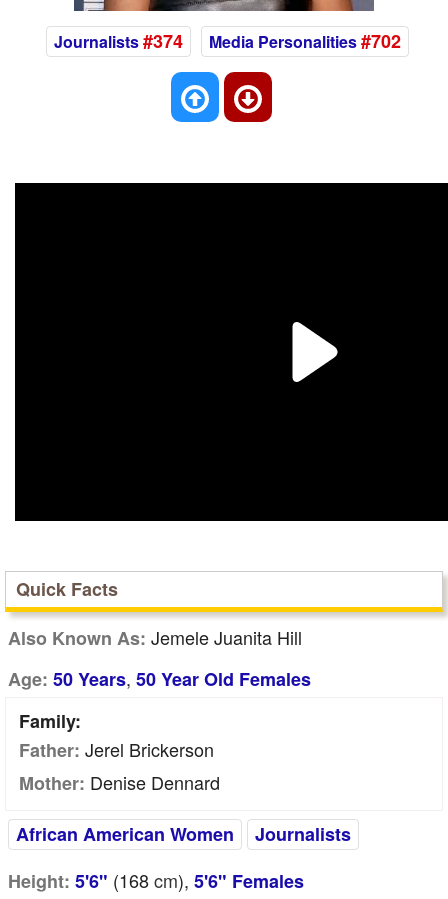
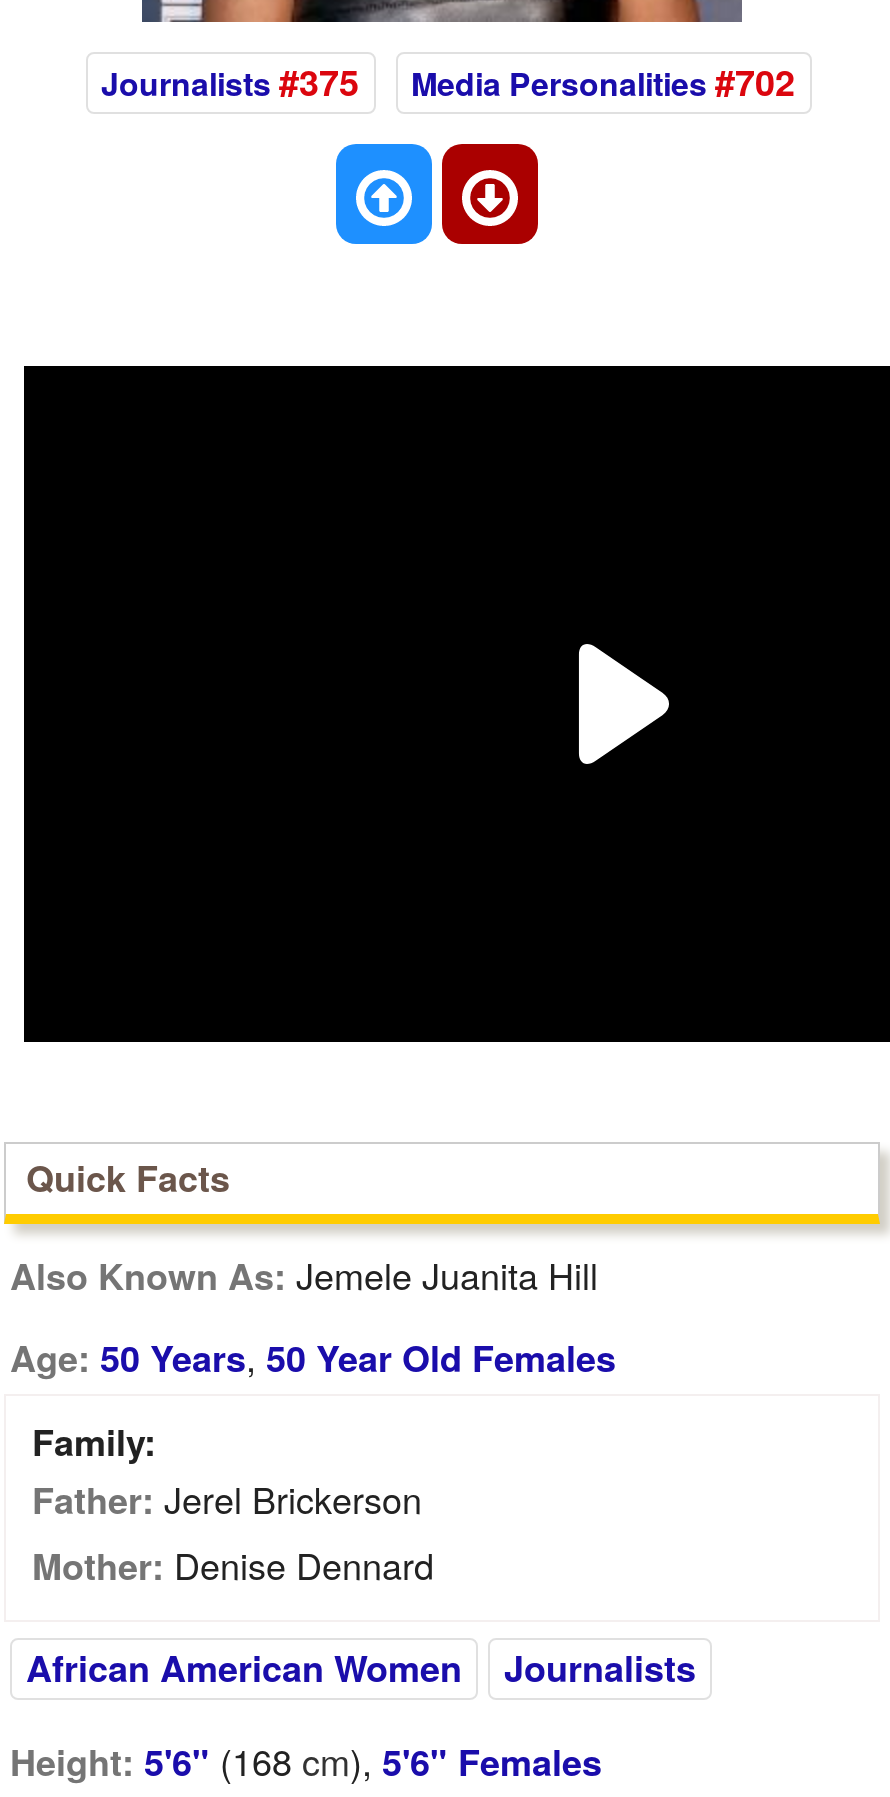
[53,28,400,54] Journalists #374 Media Personalities #702 -> [101,56,795,108] Journalists #375 Media Personalities #702

